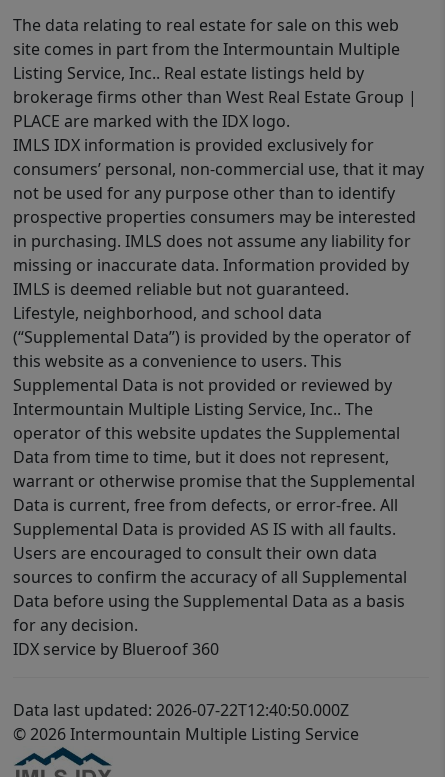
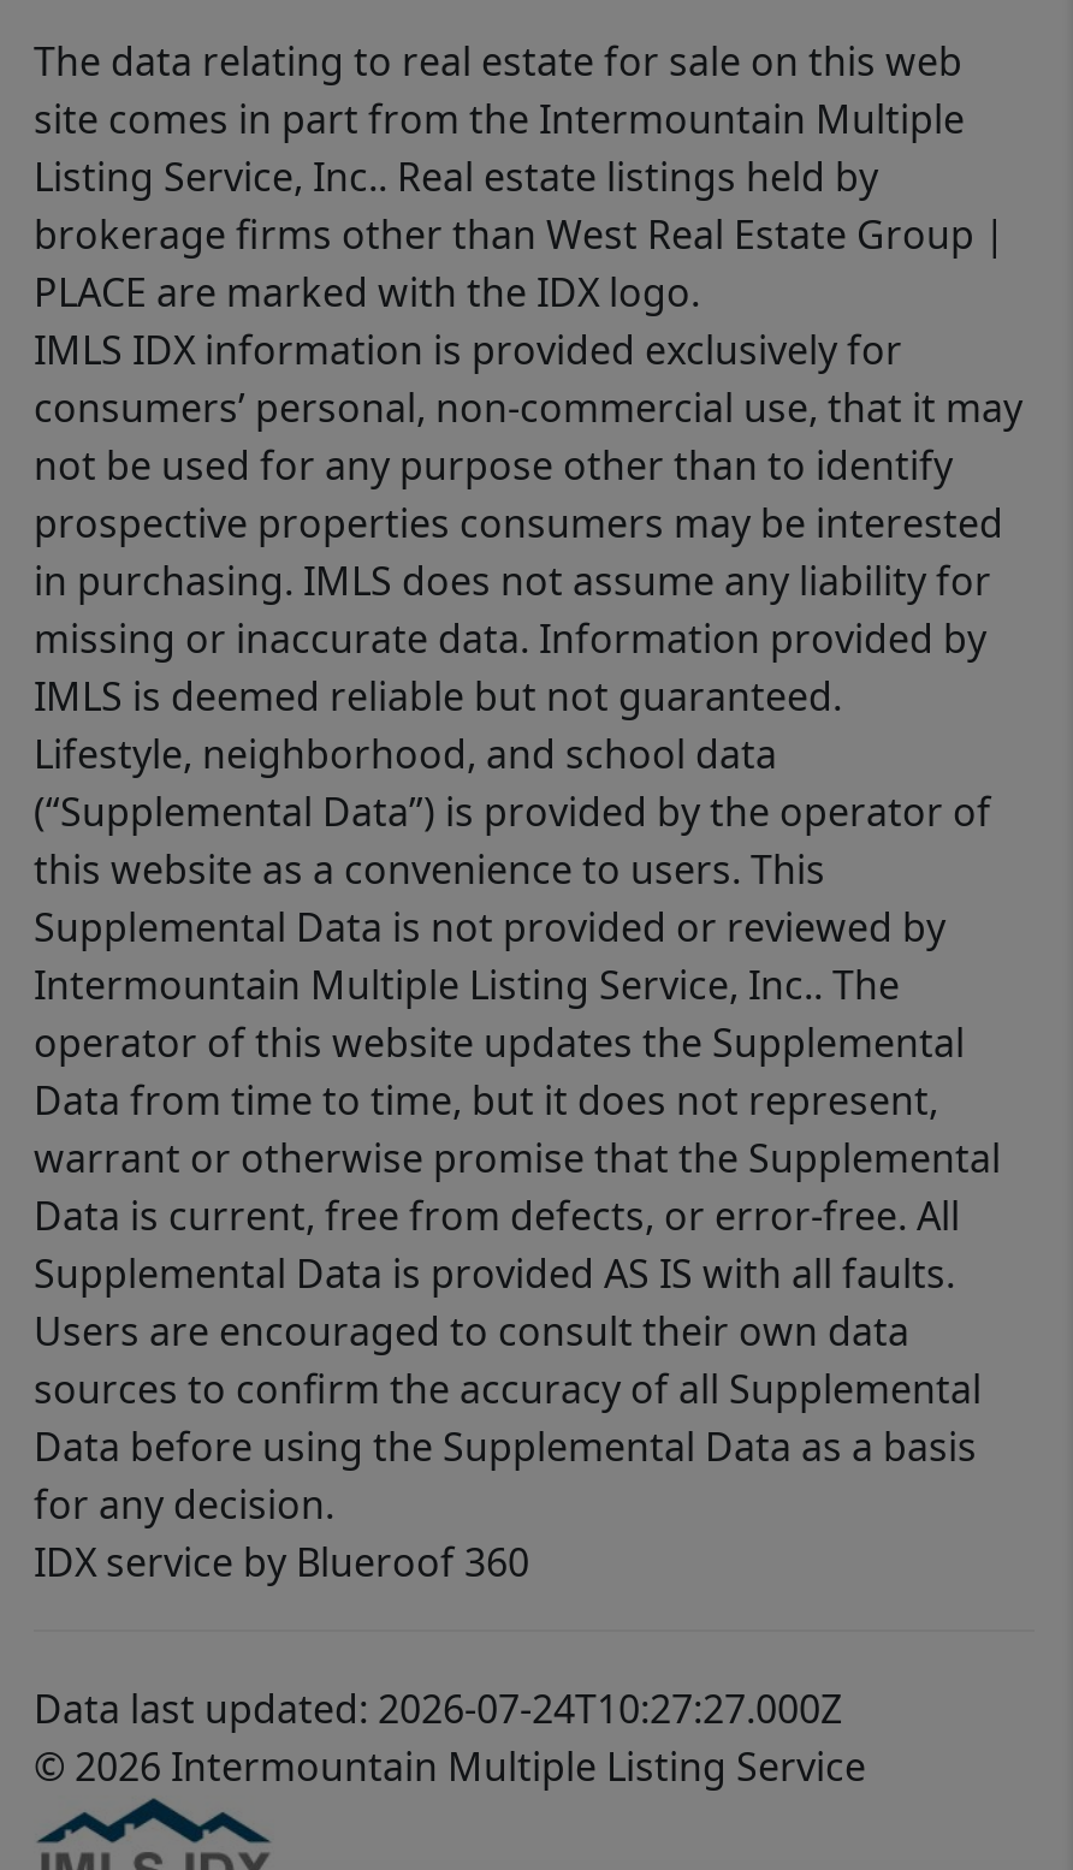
[13,699,349,721] Data last updated: 2026-07-22T12:40:50.000Z -> [34,1683,842,1736] Data last updated: 2026-07-24T10:27:27.000Z

